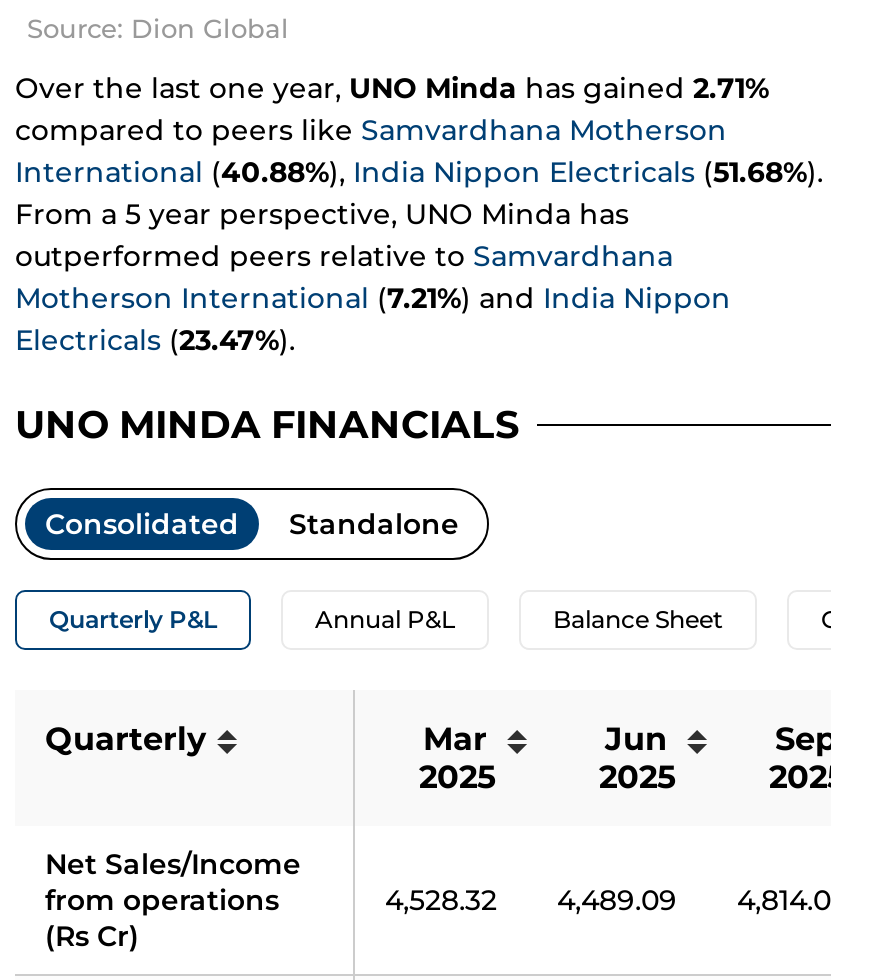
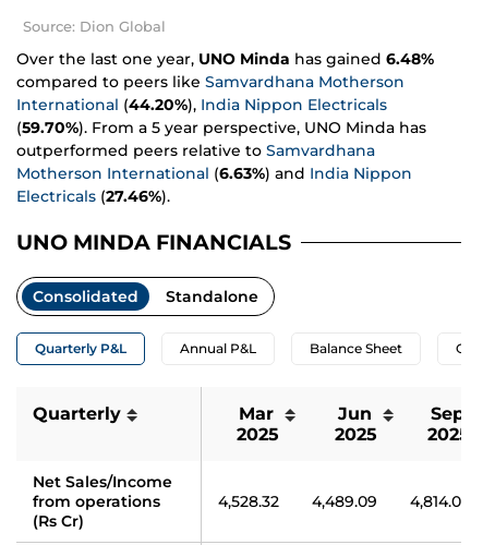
[15,70,769,106] Over the last one year, UNO Minda has gained 2.71% -> [16,49,434,68] Over the last one year, UNO Minda has gained 6.48%
[15,154,823,232] International (40.88%), India Nippon Electricals (51.68%). | From a 5 year perspective, UNO Minda has -> [16,95,426,137] International (44.20%), India Nippon Electricals | (59.70%). From a 5 year perspective, UNO Minda has
[15,280,731,316] Motherson International (7.21%) and India Nippon -> [16,163,412,183] Motherson International (6.63%) and India Nippon
[15,322,295,358] Electricals (23.47%). -> [16,186,170,206] Electricals (27.46%).

